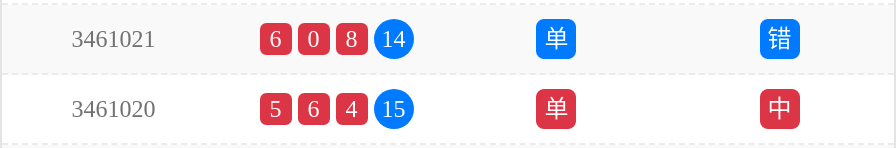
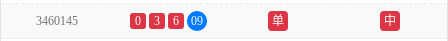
[72,25,282,53] 3461021 | 6 -> [36,14,78,28] 3460145
[72,25,792,123] 8 | 14 | 单 | 错 | 3461020 | 5 -> [154,14,160,28] 3
[346,95,406,123] 4 | 15 -> [191,14,203,28] 09

